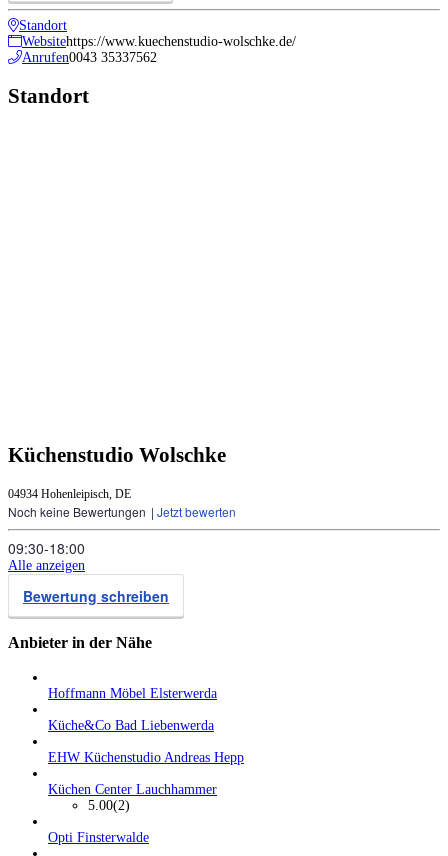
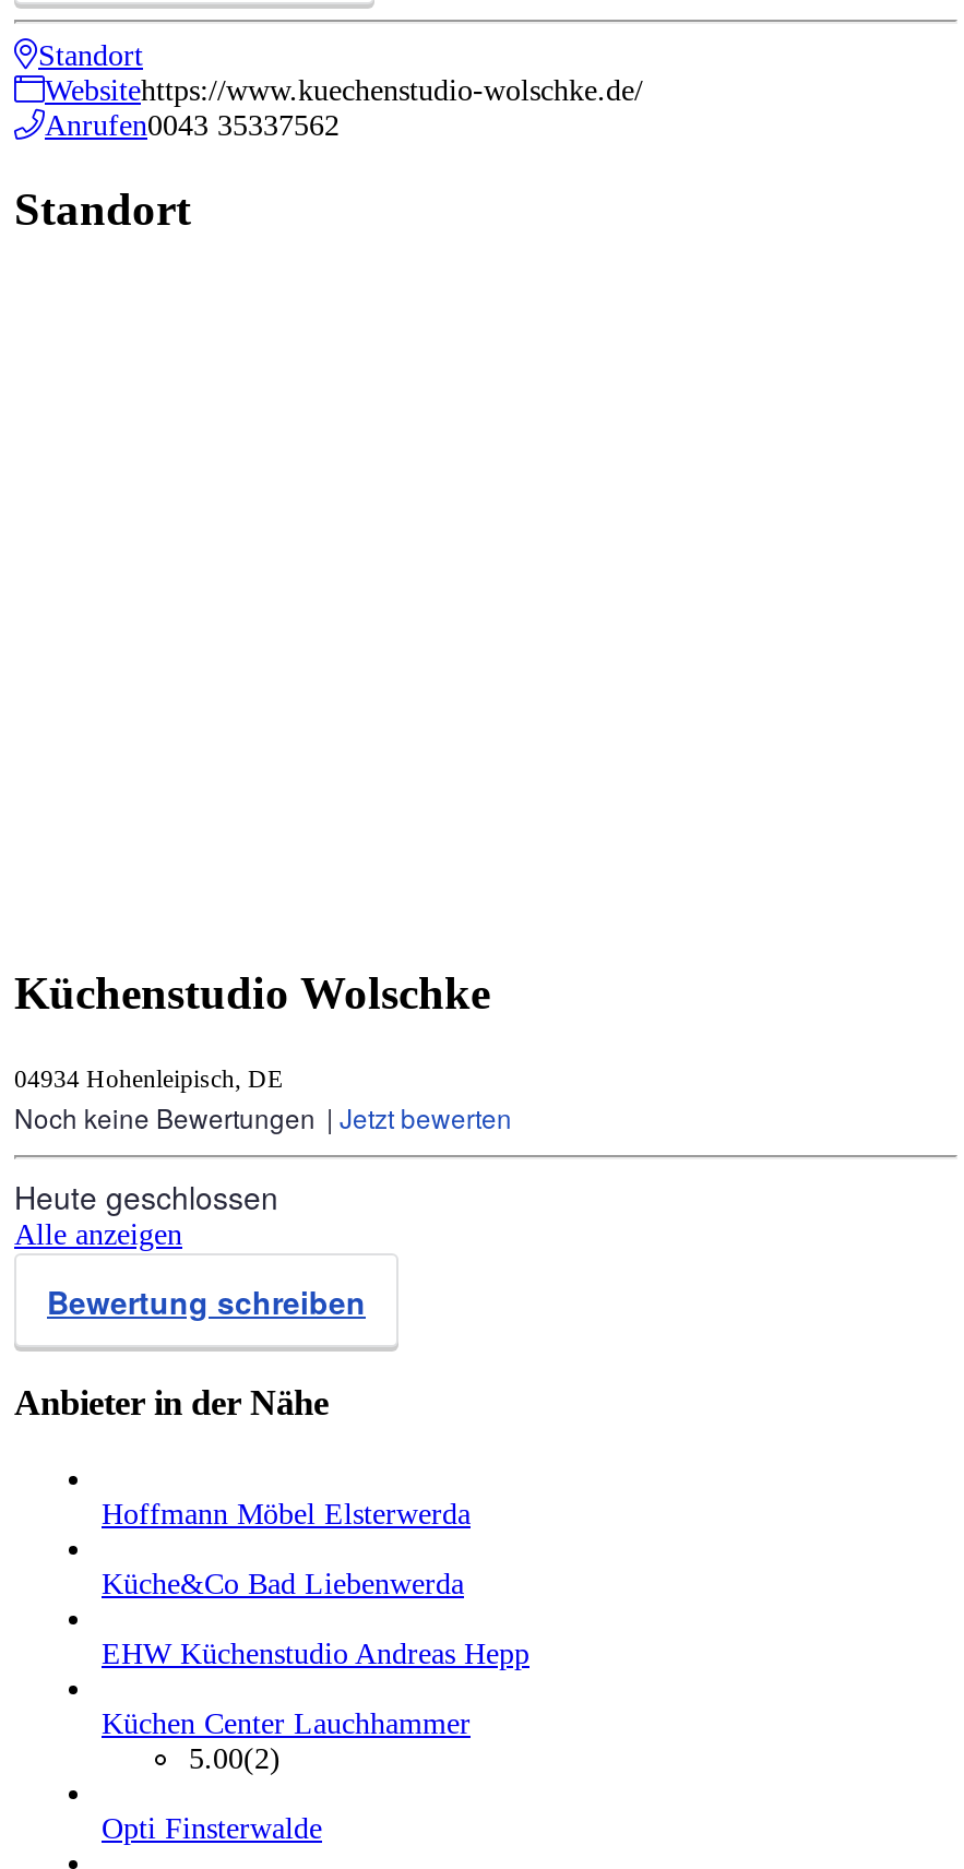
[8,538,85,558] 09:30‑18:00 -> [14,1174,278,1218] Heute geschlossen

